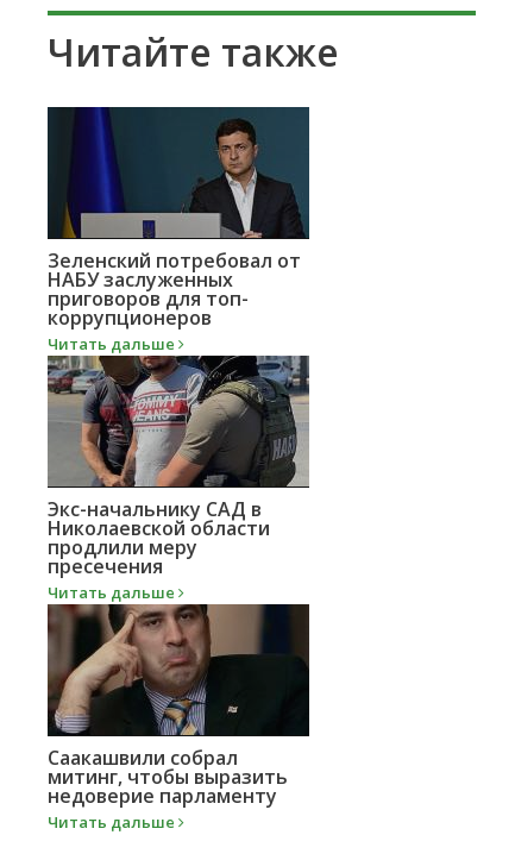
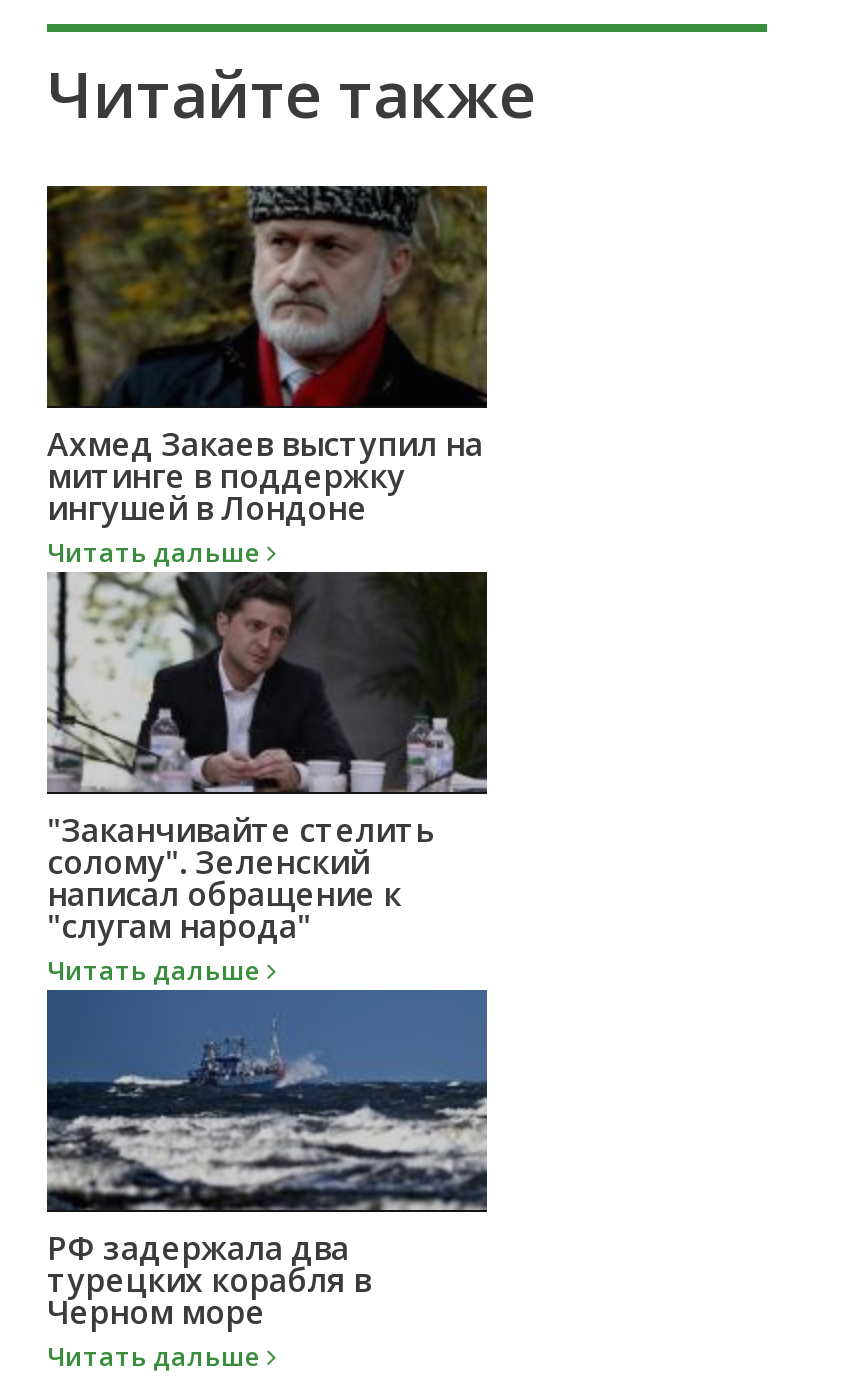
[48,106,309,331] [image] | Зеленский потребовал от | НАБУ заслуженных | приговоров для топ- | коррупционеров -> [47,184,487,530] [image] | Ахмед Закаев выступил на | митинге в поддержку | ингушей в Лондоне
[48,354,310,579] [image] | Экс-начальнику САД в | Николаевской области | продлили меру | пресечения -> [47,570,489,948] [image] | "Заканчивайте стелить | солому". Зеленский | написал обращение к | "слугам народа"
[48,603,310,809] [image] | Саакашвили собрал | митинг, чтобы выразить | недоверие парламенту -> [47,988,489,1334] [image] | РФ задержала два | турецких корабля в | Черном море

